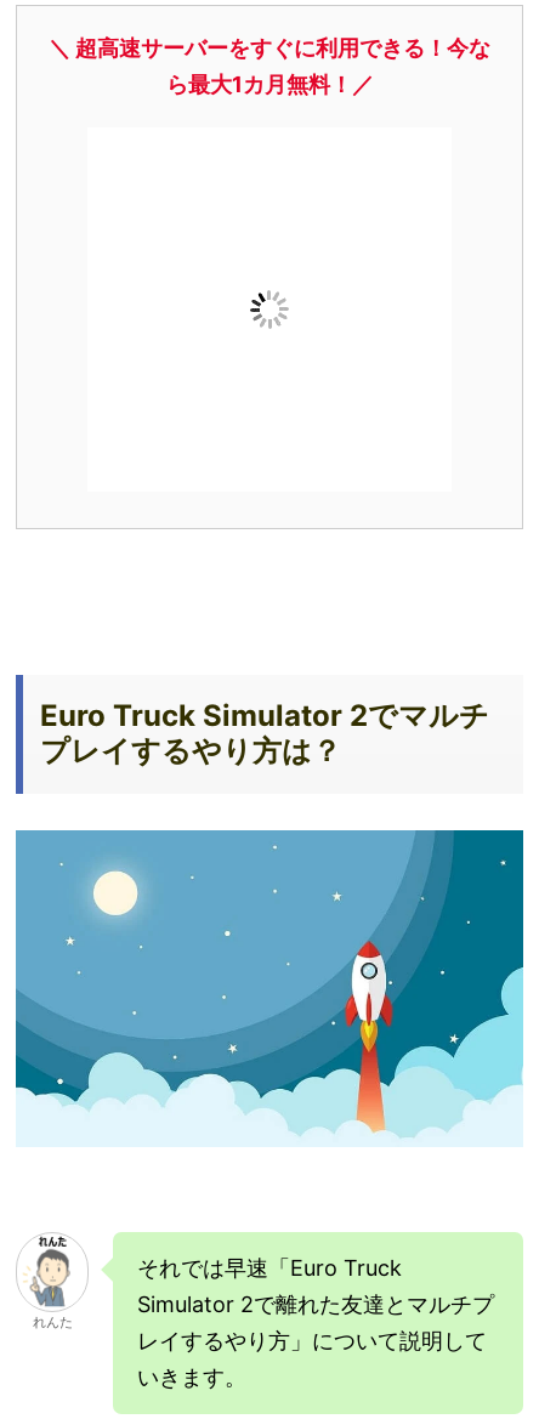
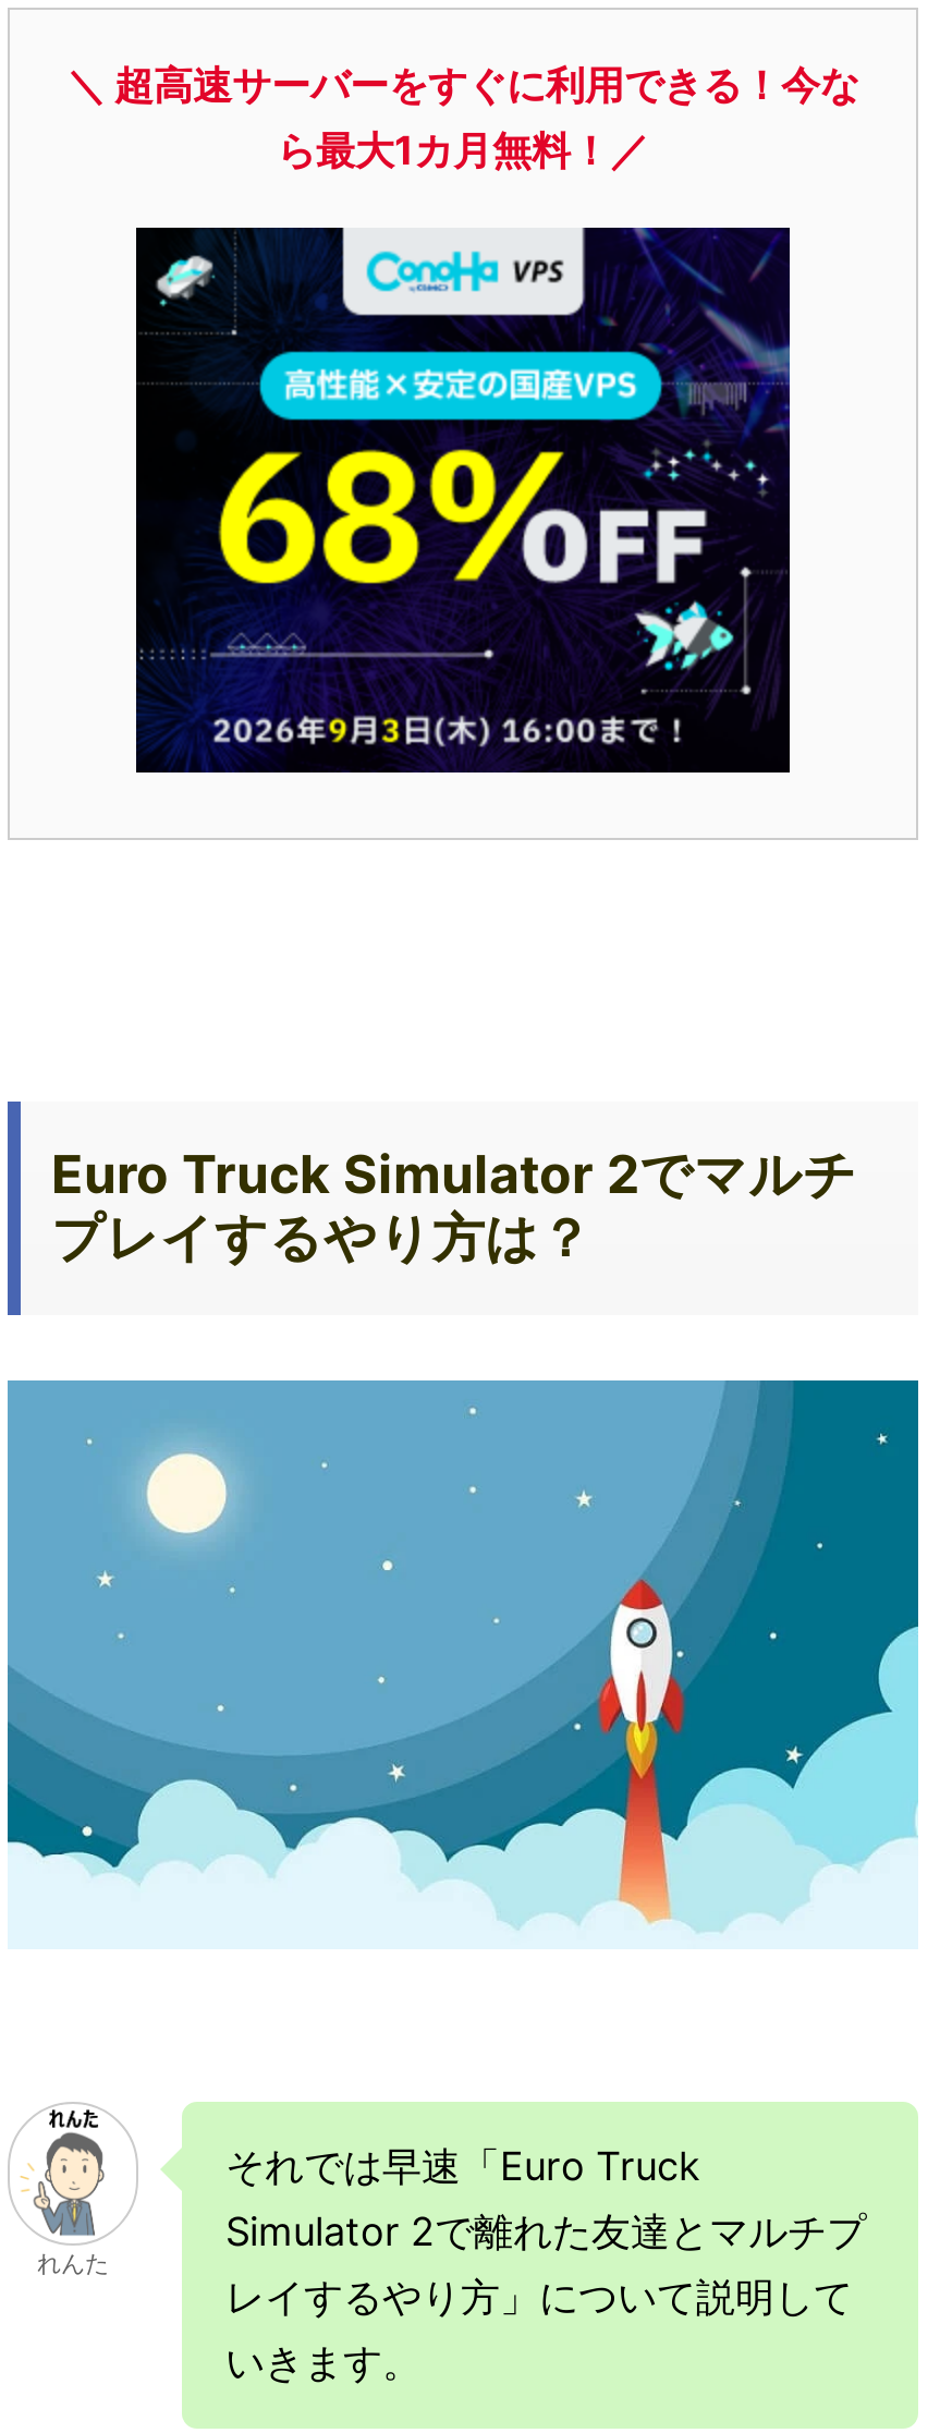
none -> [134,226,792,775] [image]

